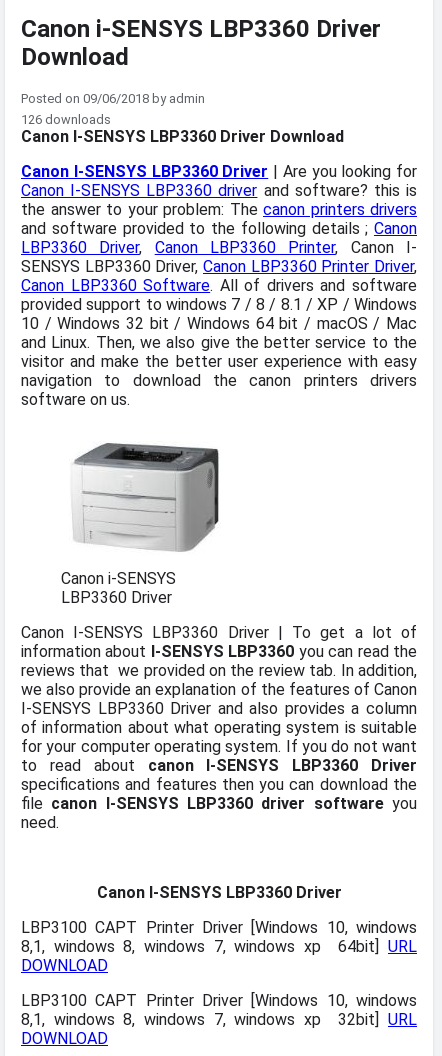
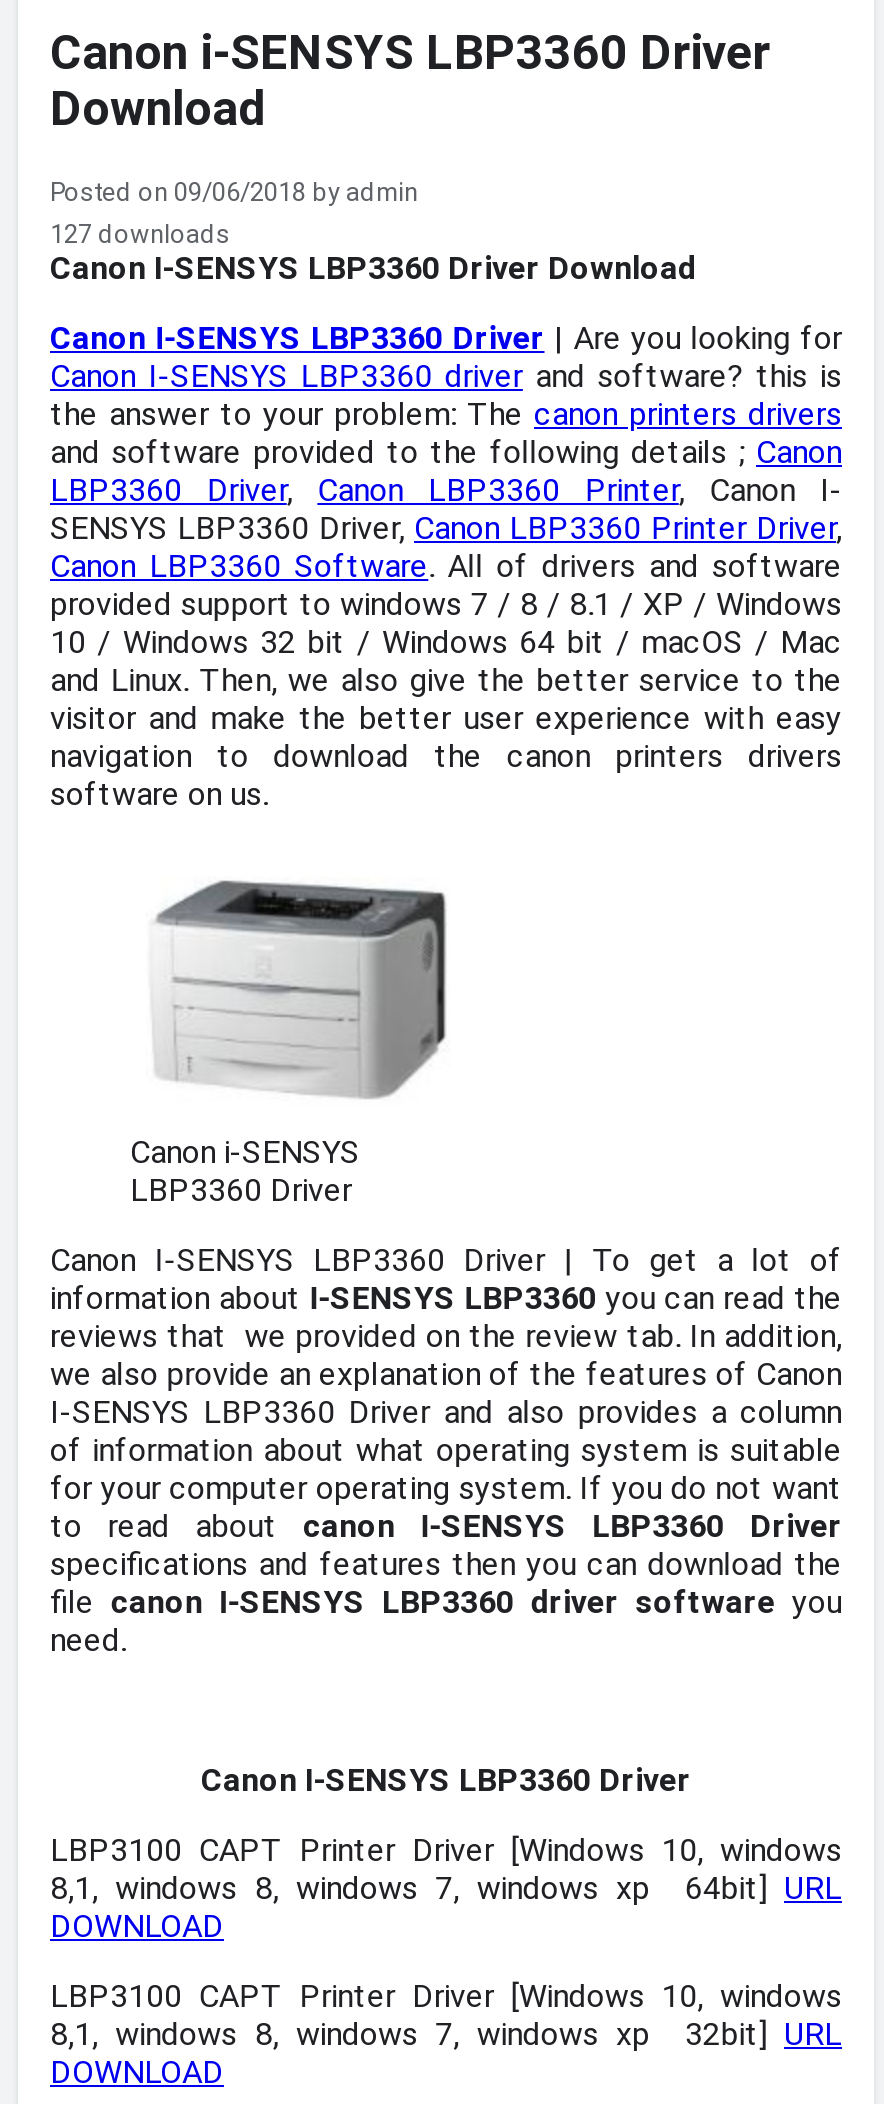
[21,112,111,127] 126 downloads -> [50,219,230,249] 127 downloads

